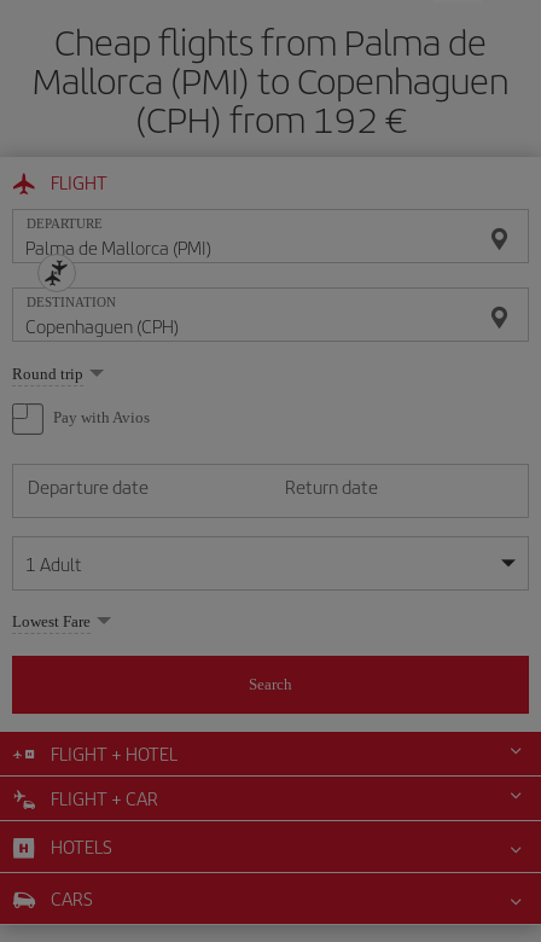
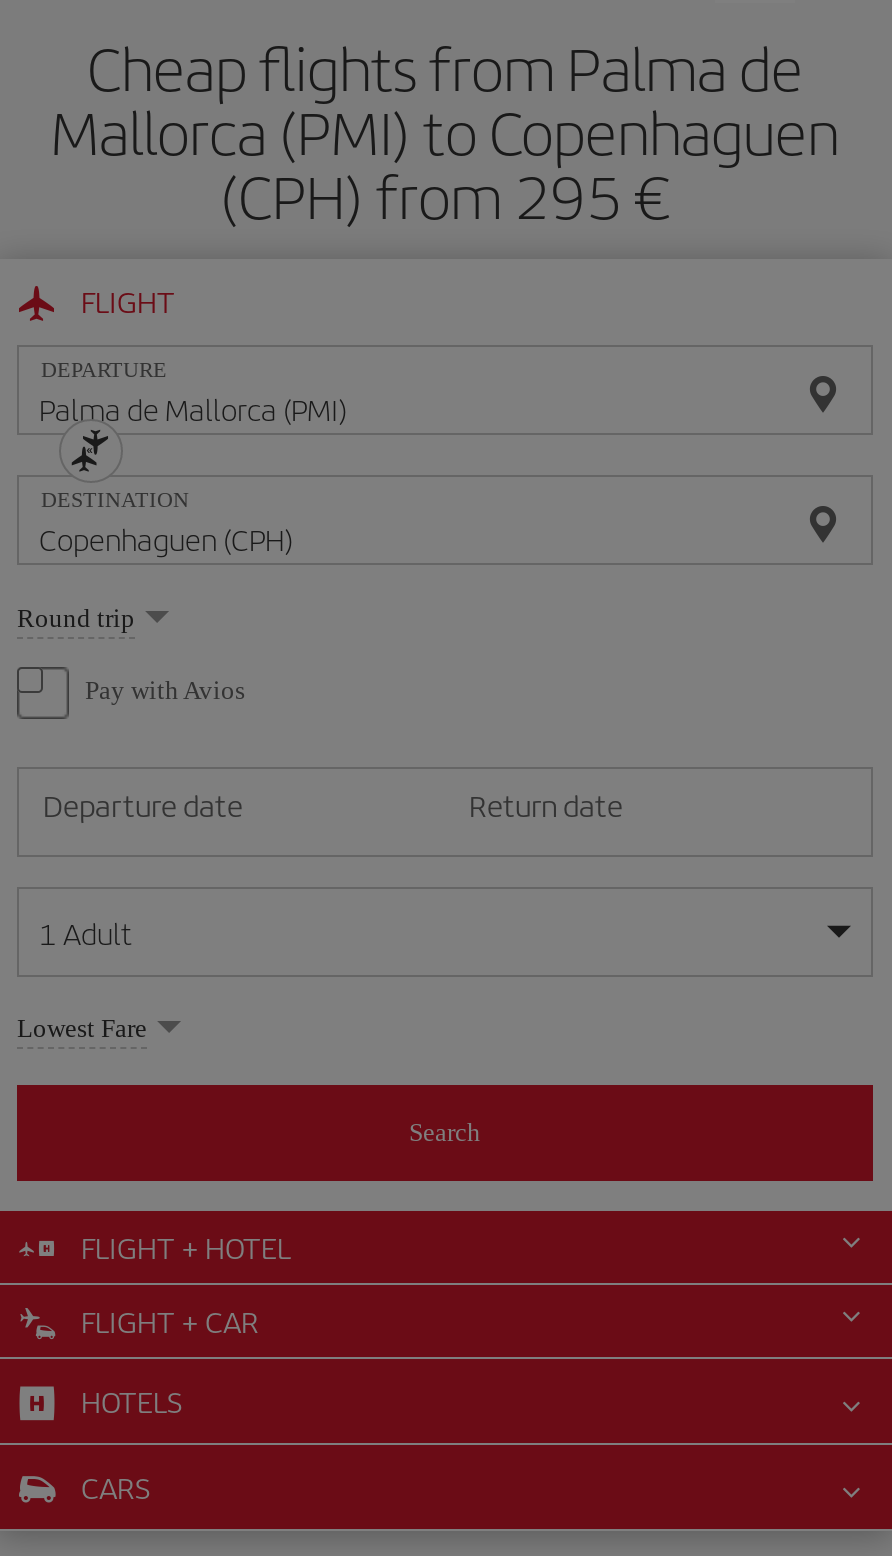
[135,93,406,144] (CPH) from 192 -> [220,153,670,237] (CPH) from 295

